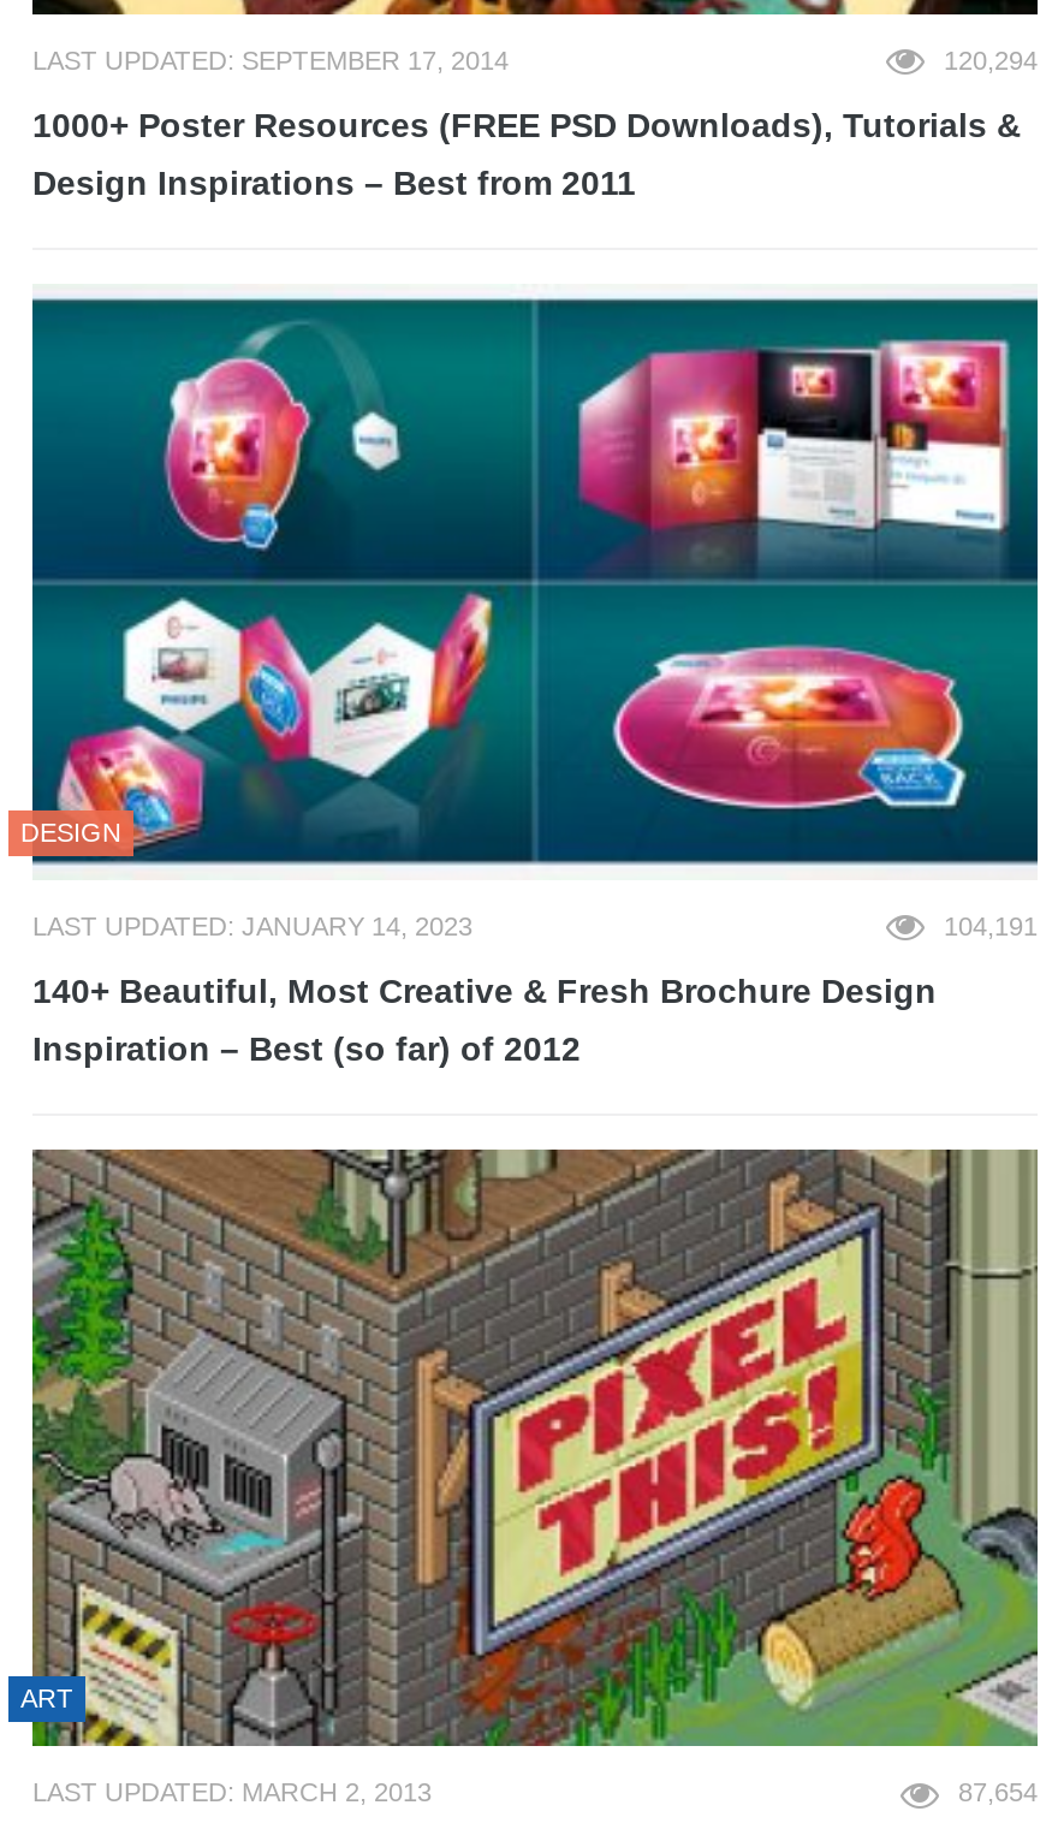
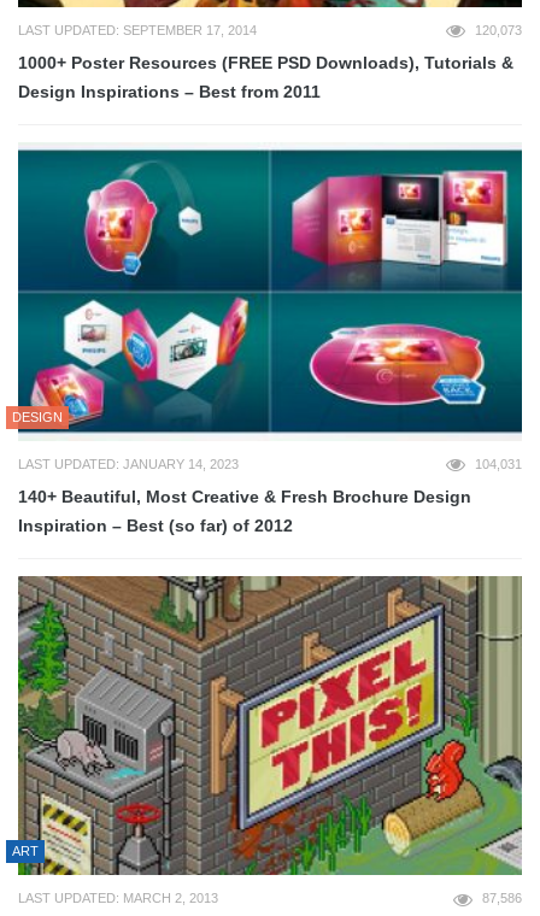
[937,46,1038,75] 120,294 -> [471,23,522,37] 120,073
[937,912,1038,941] 104,191 -> [471,457,522,471] 104,031
[951,1778,1038,1807] 87,654 -> [479,891,522,906] 87,586

